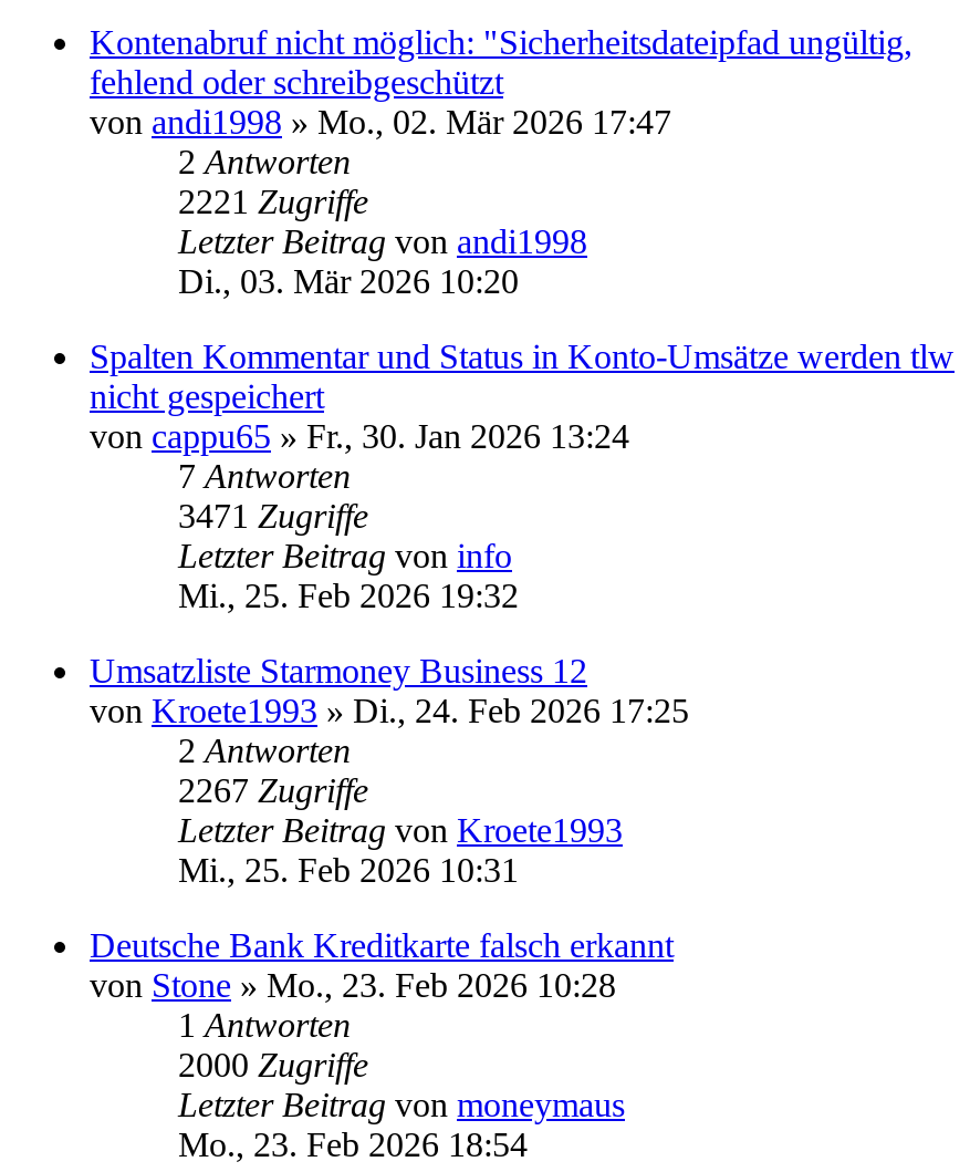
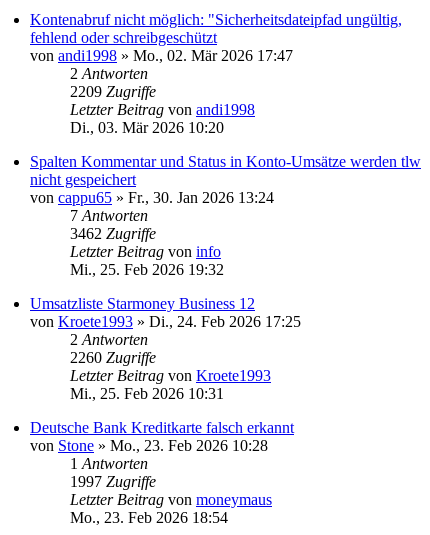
[178,182,368,220] 2221 Zugriffe -> [70,83,156,100] 2209 Zugriffe
[178,497,368,534] 3471 Zugriffe -> [70,225,156,242] 3462 Zugriffe
[178,771,368,809] 2267 Zugriffe -> [70,349,156,366] 2260 Zugriffe
[178,1046,368,1083] 2000 Zugriffe -> [70,473,156,490] 1997 Zugriffe

